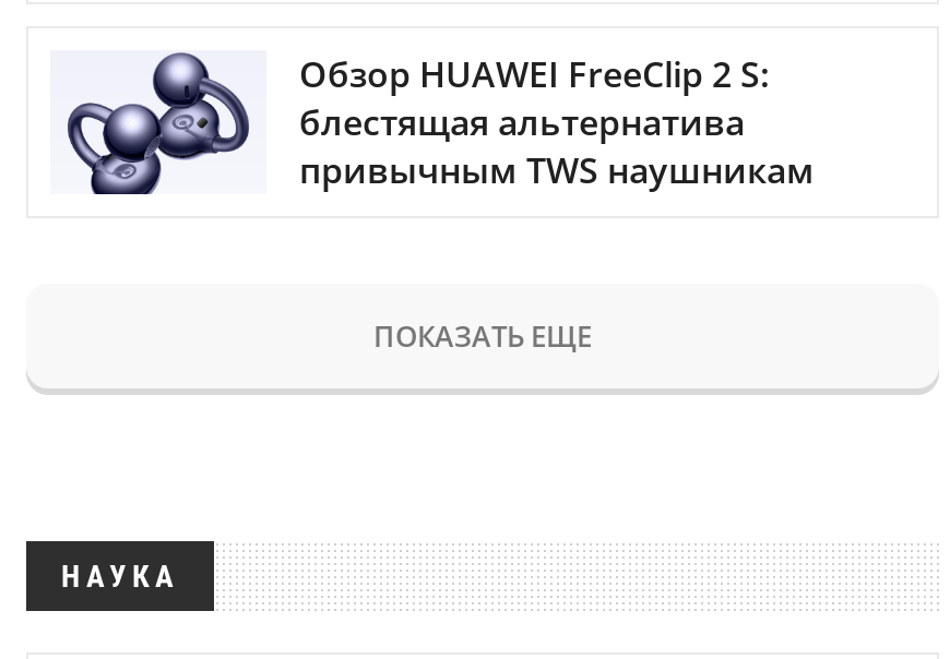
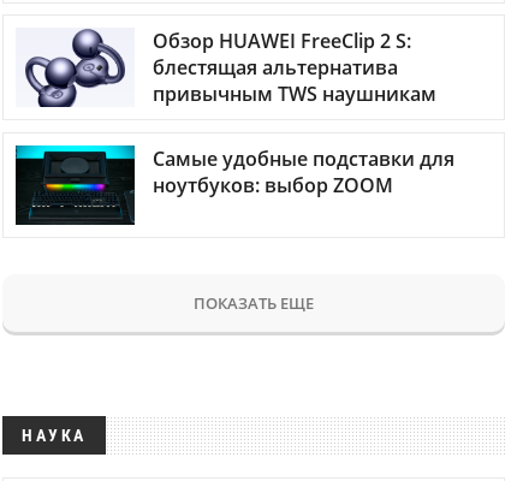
none -> [14,144,454,226] [image] | Самые удобные подставки для | ноутбуков: выбор ZOOM

